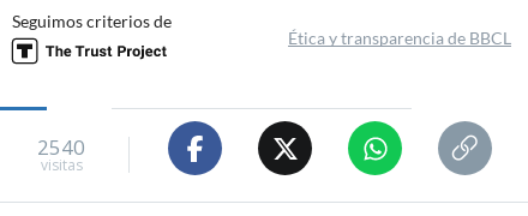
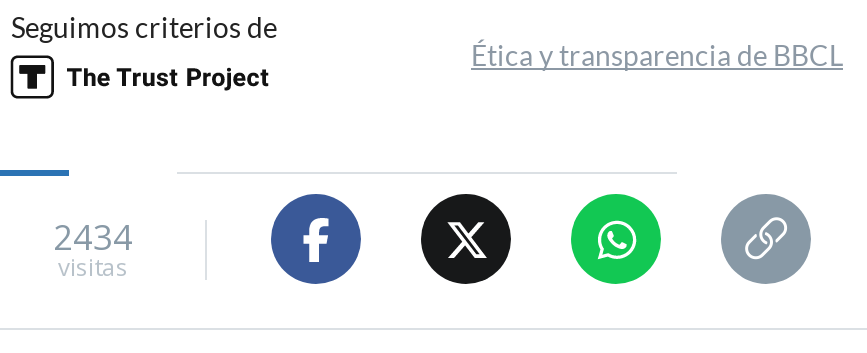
[37,133,85,161] 2540 -> [53,214,133,260] 2434

